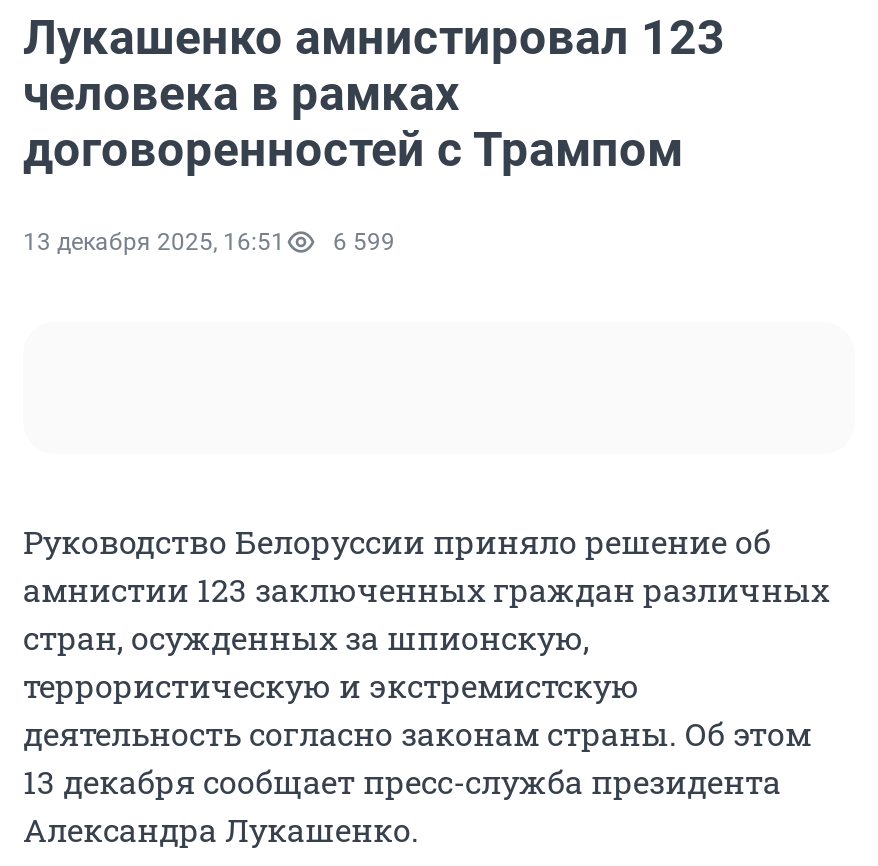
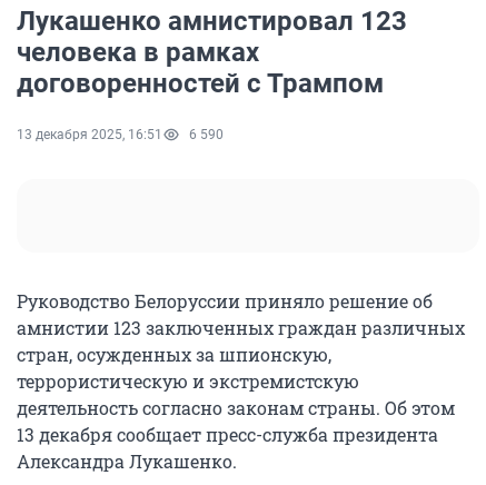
[23,228,395,256] 13 декабря 2025, 16:51 6 599 -> [17,127,224,142] 13 декабря 2025, 16:51 6 590

